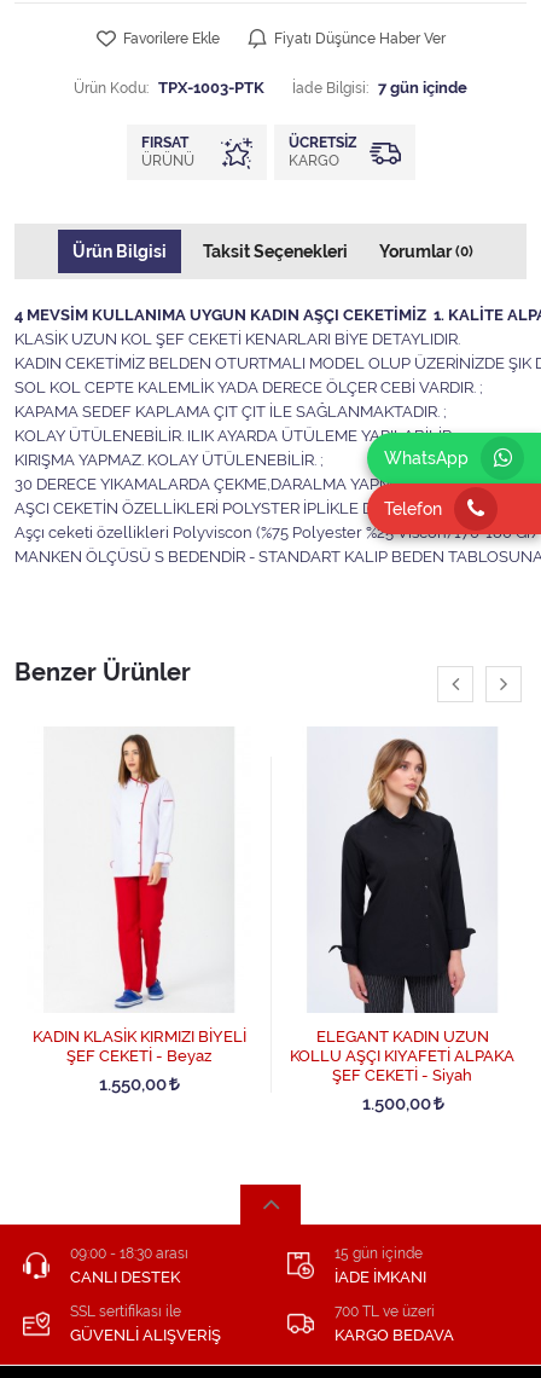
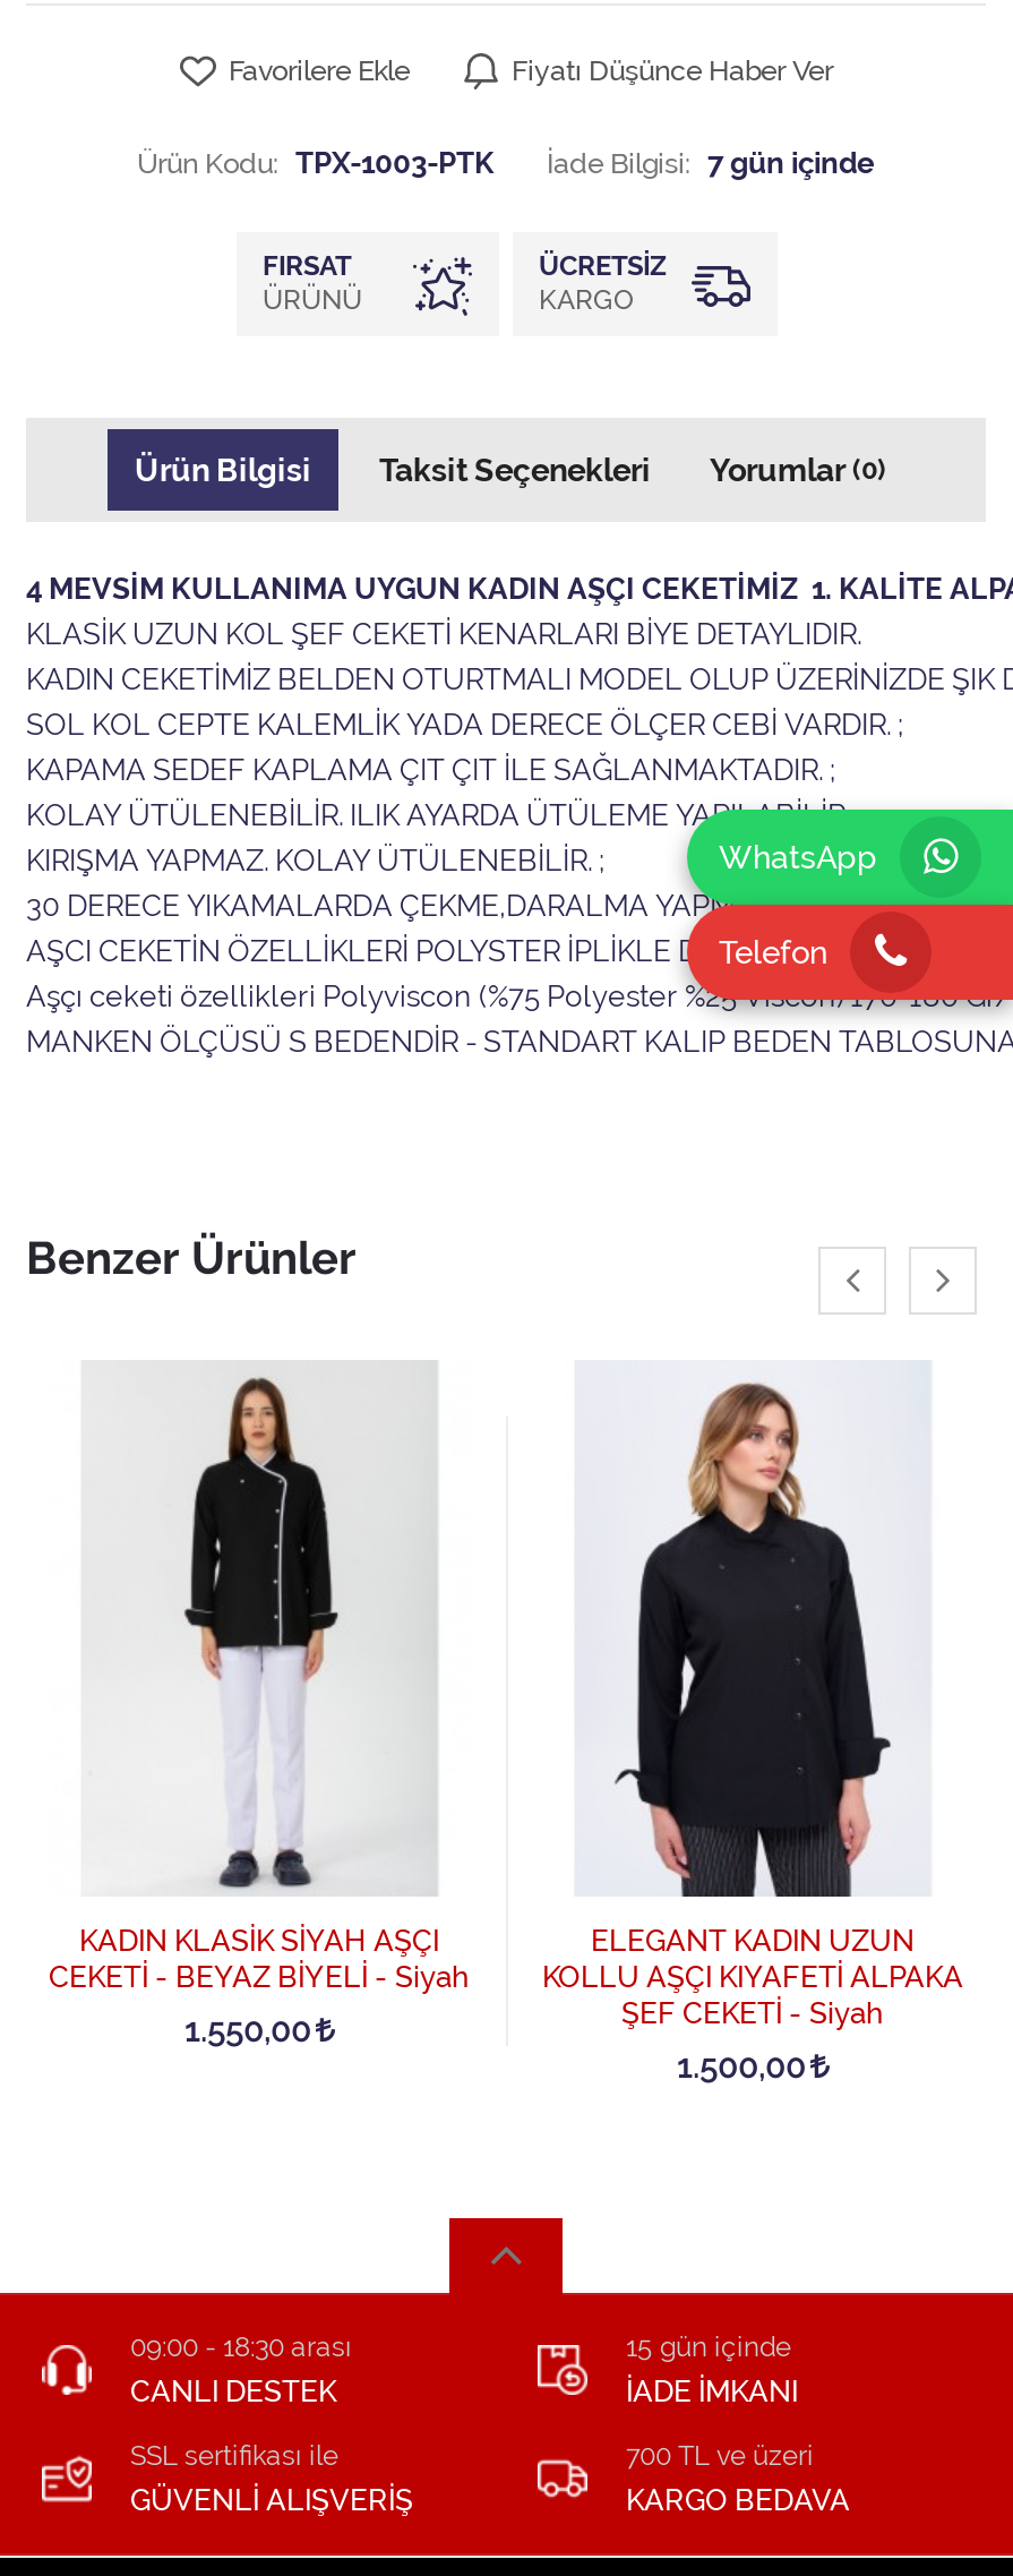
[32,735,246,1066] [image] | KADIN KLASİK KIRMIZI BİYELİ | ŞEF CEKETİ - Beyaz -> [49,1378,470,1995] [image] | KADIN KLASİK SİYAH AŞÇI | CEKETİ - BEYAZ BİYELİ - Siyah

